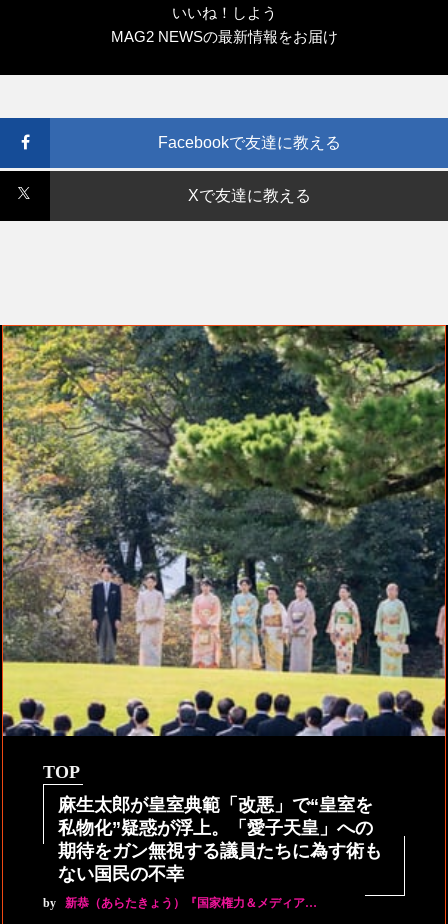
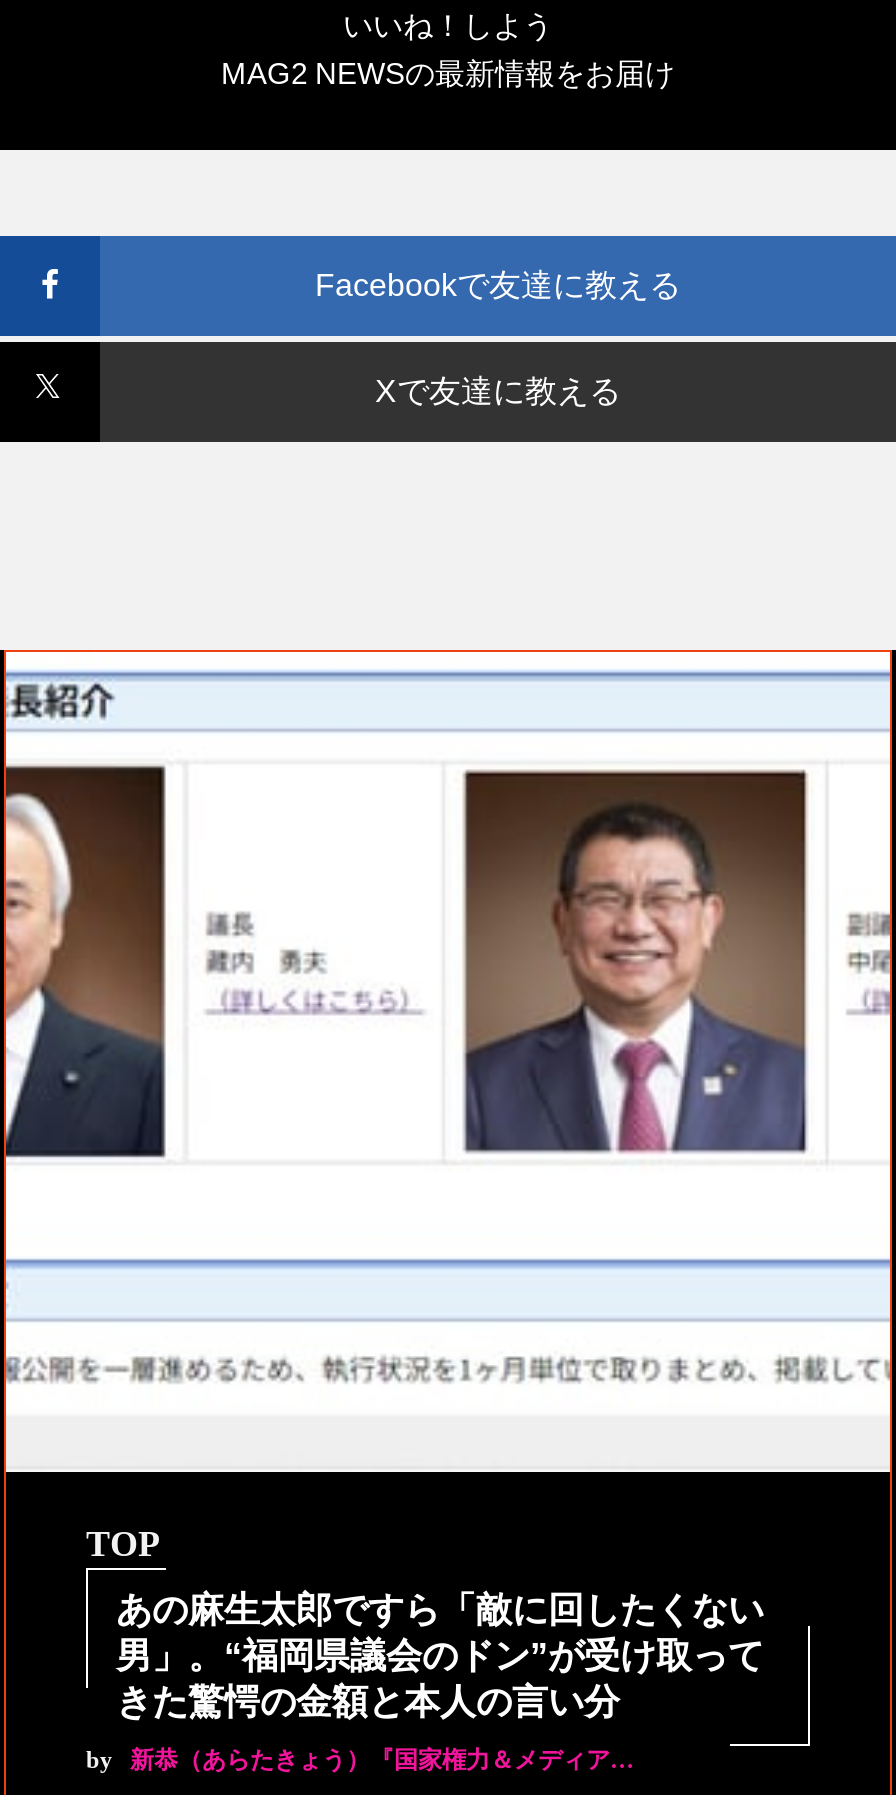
[3,325,445,737] [image] -> [6,650,890,1474] [image]
[58,795,382,884] 麻生太郎が皇室典範「改悪」で“皇室を | 私物化”疑惑が浮上。「愛子天皇」への | 期待をガン無視する議員たちに為す術も | ない国民の不幸 -> [116,1590,764,1722] あの麻生太郎ですら「敵に回したくない | 男」。“福岡県議会のドン”が受け取って | きた驚愕の金額と本人の言い分

